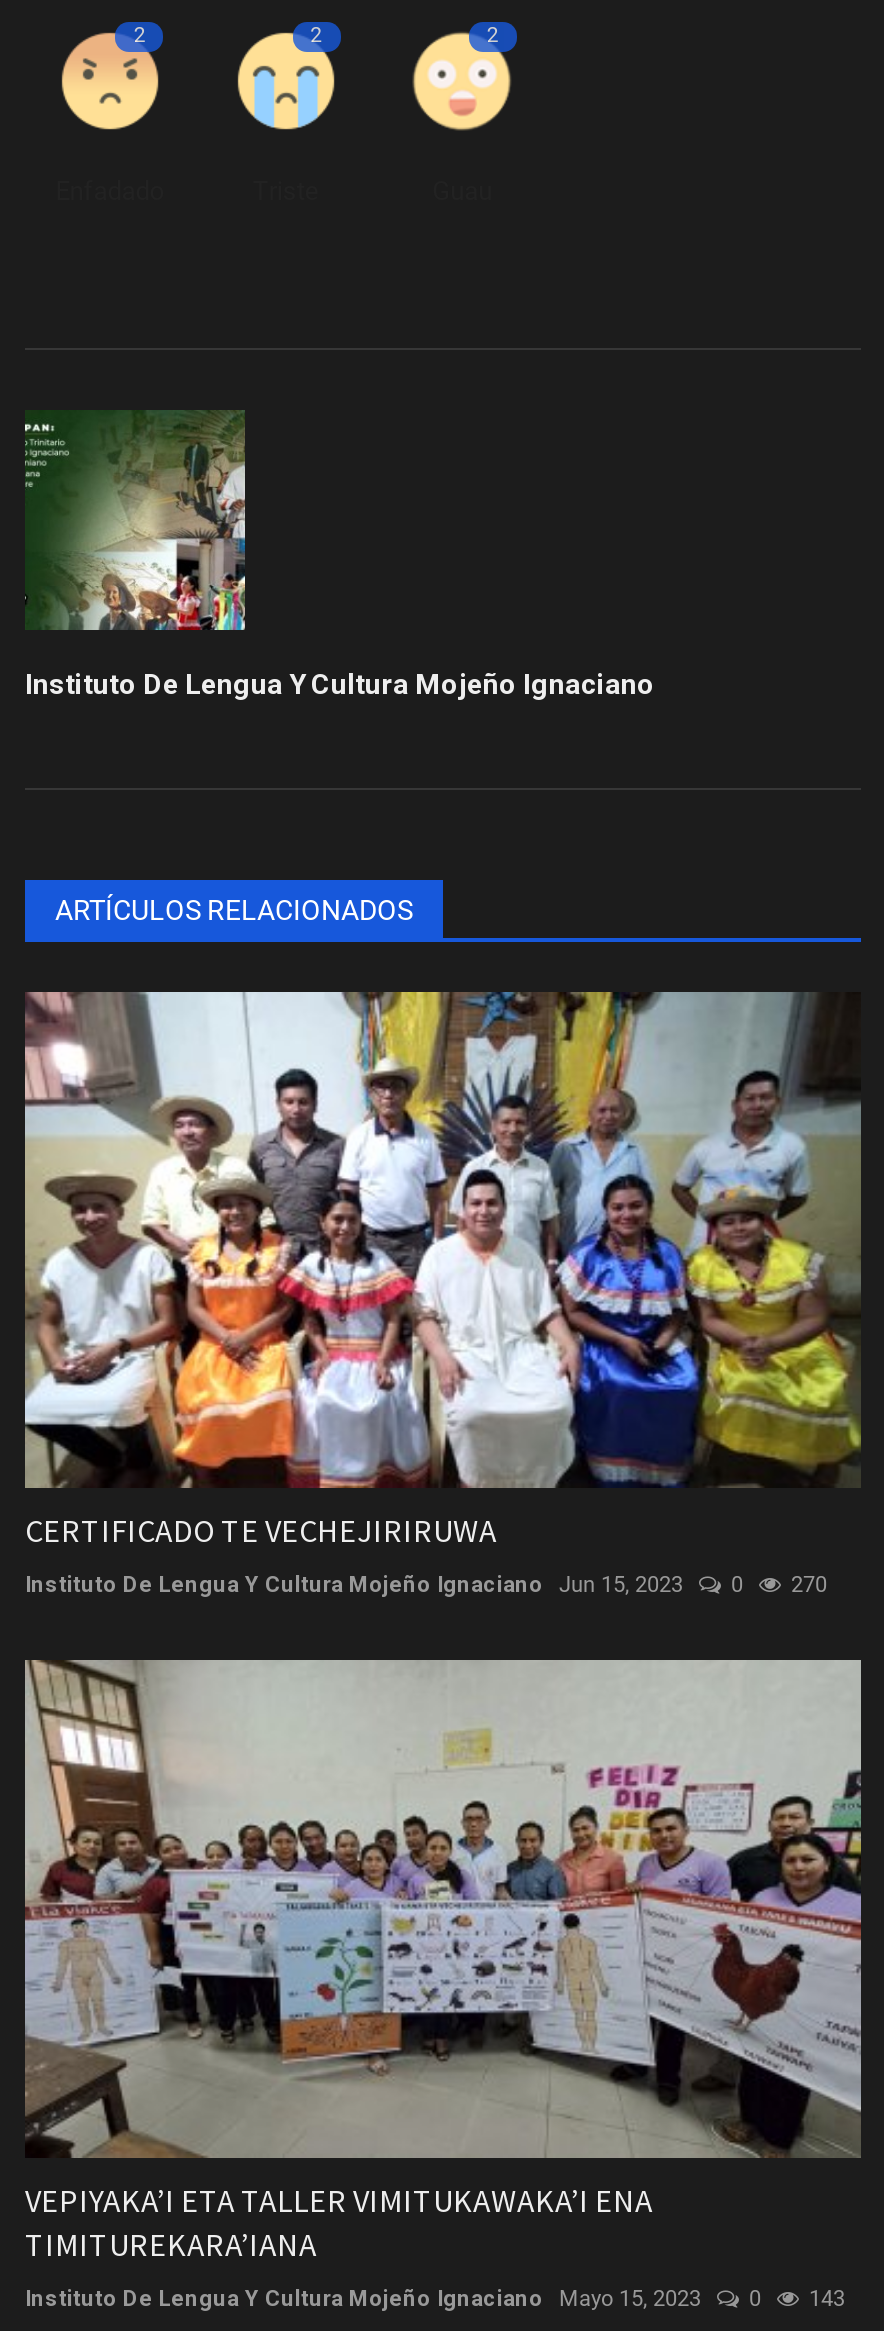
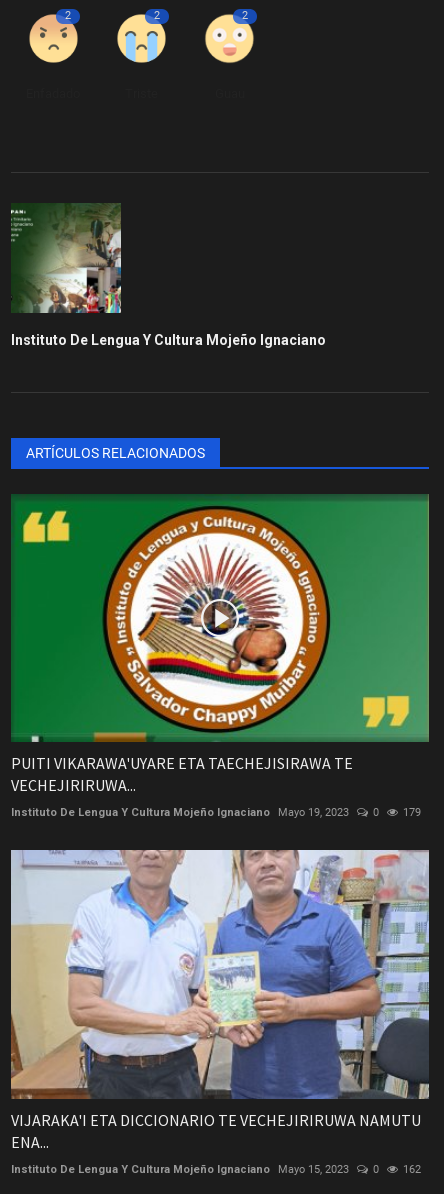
[23,990,861,1551] [image] | CERTIFICADO TE VECHEJIRIRUWA -> [11,494,430,795] [image] | PUITI VIKARAWA'UYARE ETA TAECHEJISIRAWA TE | VECHEJIRIRUWA...
[559,1573,683,1599] Jun 15, 2023 -> [278,806,349,819] Mayo 19, 2023
[791,1573,827,1599] 270 -> [403,806,421,819] 179
[23,1658,863,2264] [image] | VEPIYAKA’I ETA TALLER VIMITUKAWAKA’I ENA | TIMITUREKARA’IANA -> [10,849,430,1152] [image] | VIJARAKA'I ETA DICCIONARIO TE VECHEJIRIRUWA NAMUTU | ENA...
[25,2286,845,2312] Instituto De Lengua Y Cultura Mojeño Ignaciano Mayo 15, 2023 0 143 -> [11,1163,421,1176] Instituto De Lengua Y Cultura Mojeño Ignaciano Mayo 15, 2023 0 162

